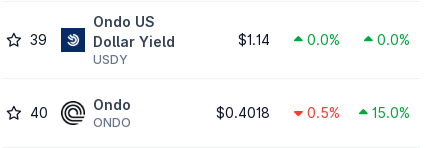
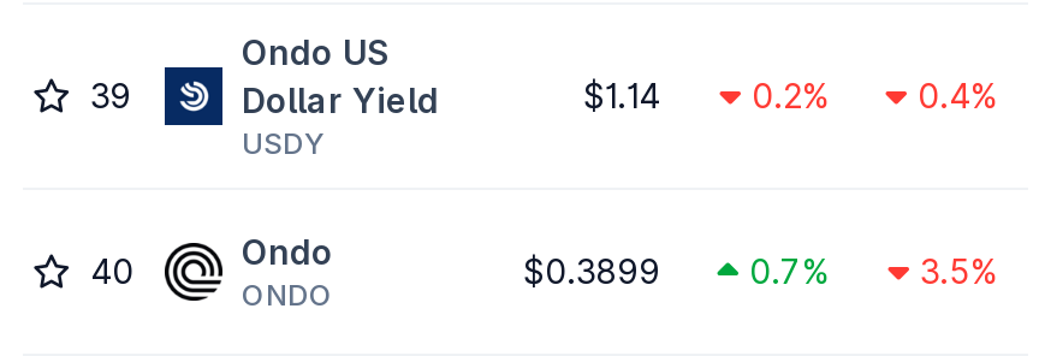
[307,31,340,48] 0.0% -> [752,75,829,115] 0.2%
[377,31,410,48] 0.0% -> [918,75,997,115] 0.4%
[216,104,270,121] $0.4018 -> [523,250,660,291] $0.3899
[307,104,340,121] 0.5% -> [749,250,829,291] 0.7%
[372,104,410,121] 15.0% -> [920,250,997,291] 3.5%

